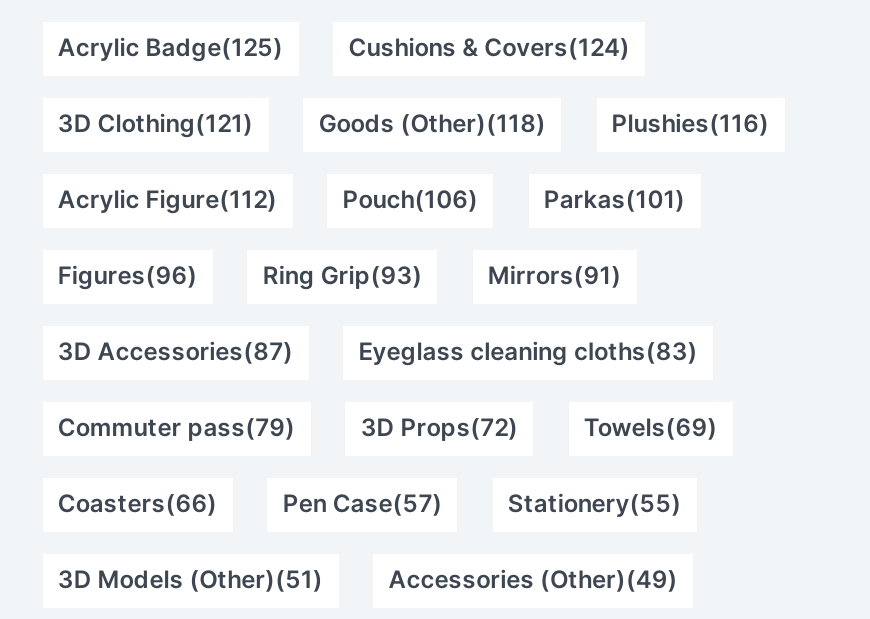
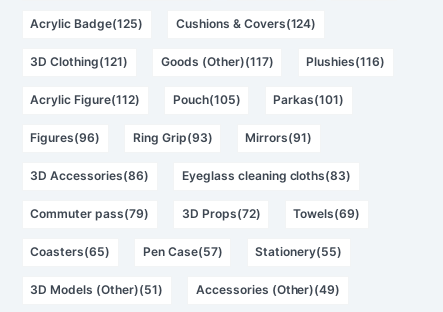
[319,108,546,138] Goods (Other)(118) -> [161,54,273,69] Goods (Other)(117)
[343,184,478,214] Pouch(106) -> [173,92,241,107] Pouch(105)
[58,336,293,366] 3D Accessories(87) -> [30,168,149,183] 3D Accessories(86)
[58,488,217,518] Coasters(66) -> [30,244,110,259] Coasters(65)

